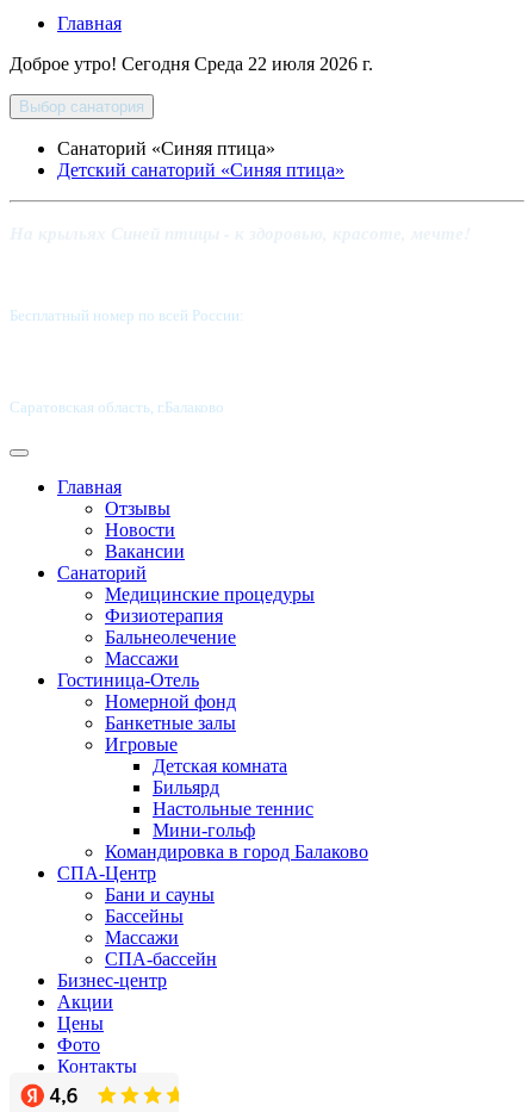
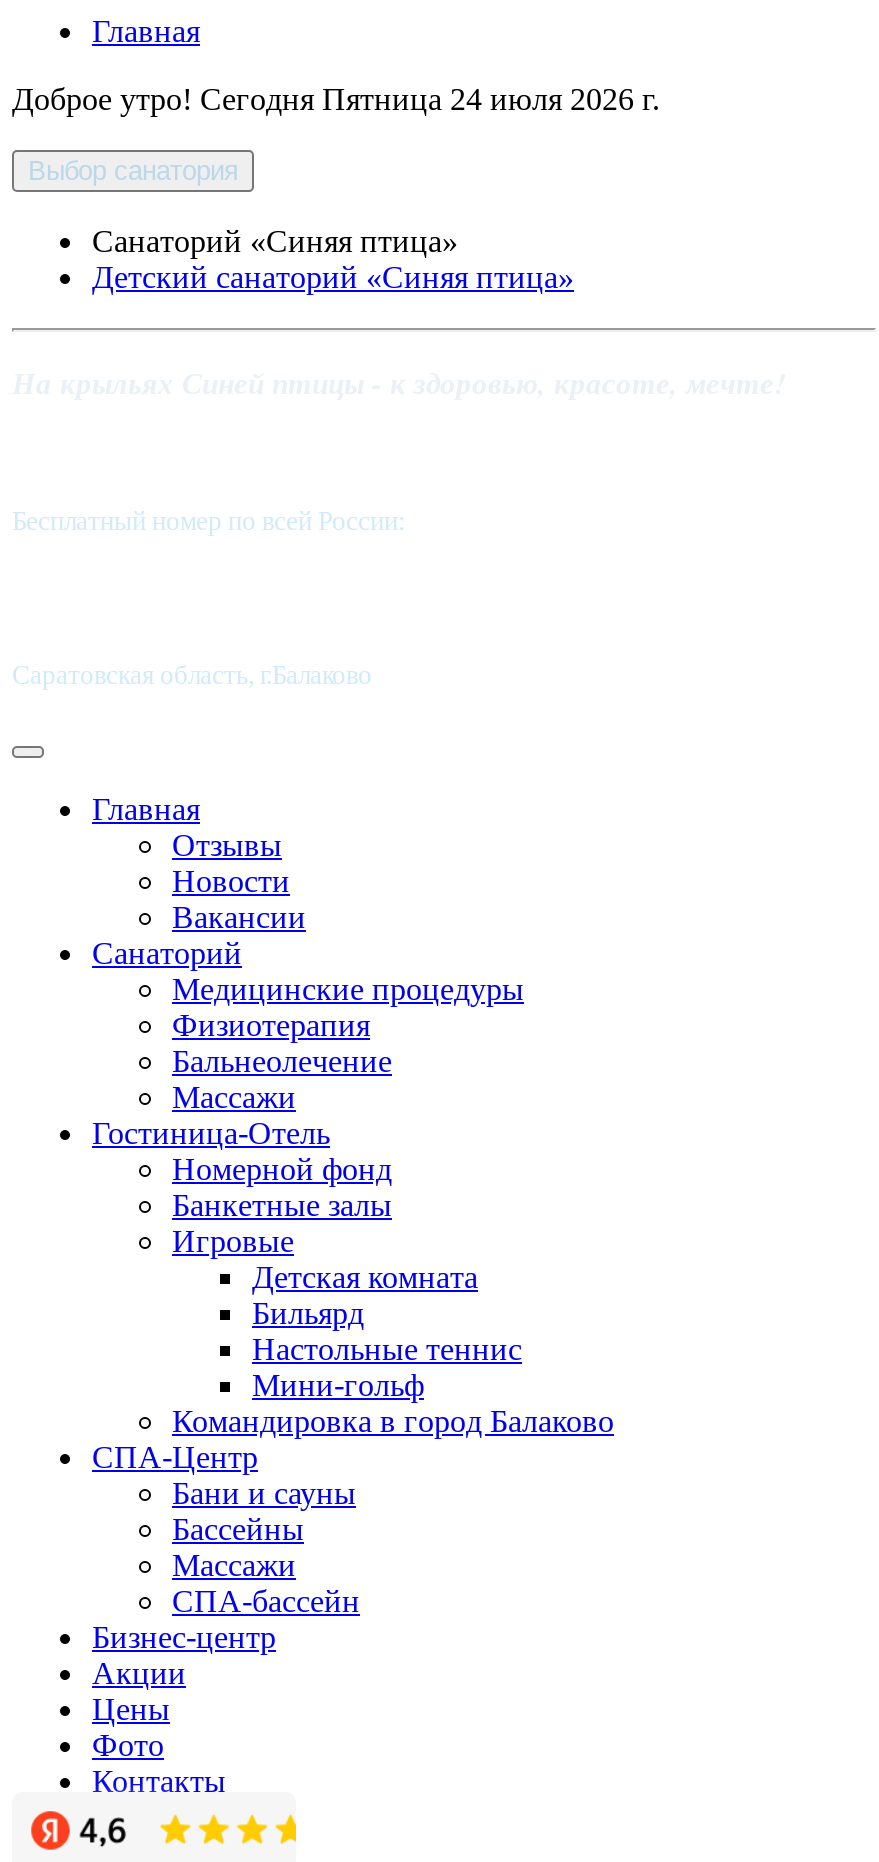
[10,54,373,74] Доброе утро! Сегодня Среда 22 июля 2026 г. -> [12,82,660,116] Доброе утро! Сегодня Пятница 24 июля 2026 г.

